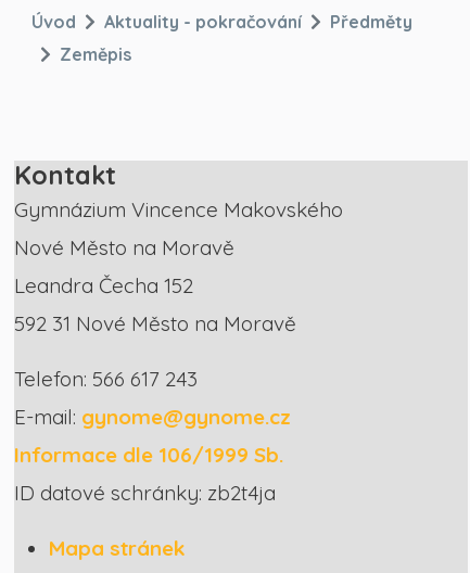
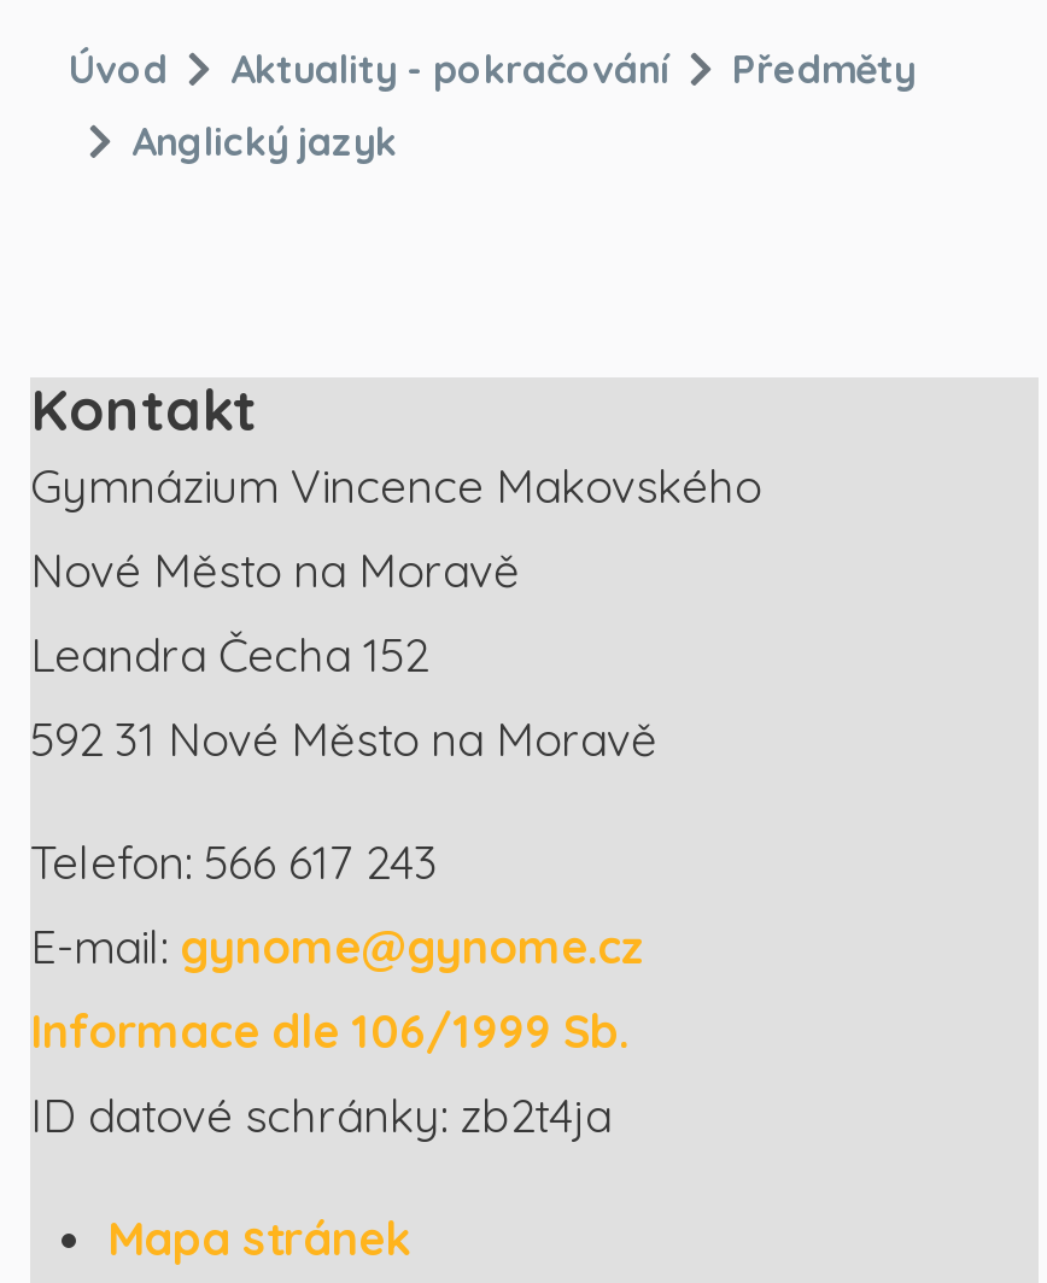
[60,43,131,65] Zeměpis -> [131,117,397,165] Anglický jazyk

